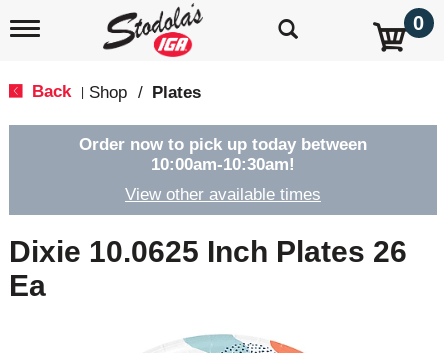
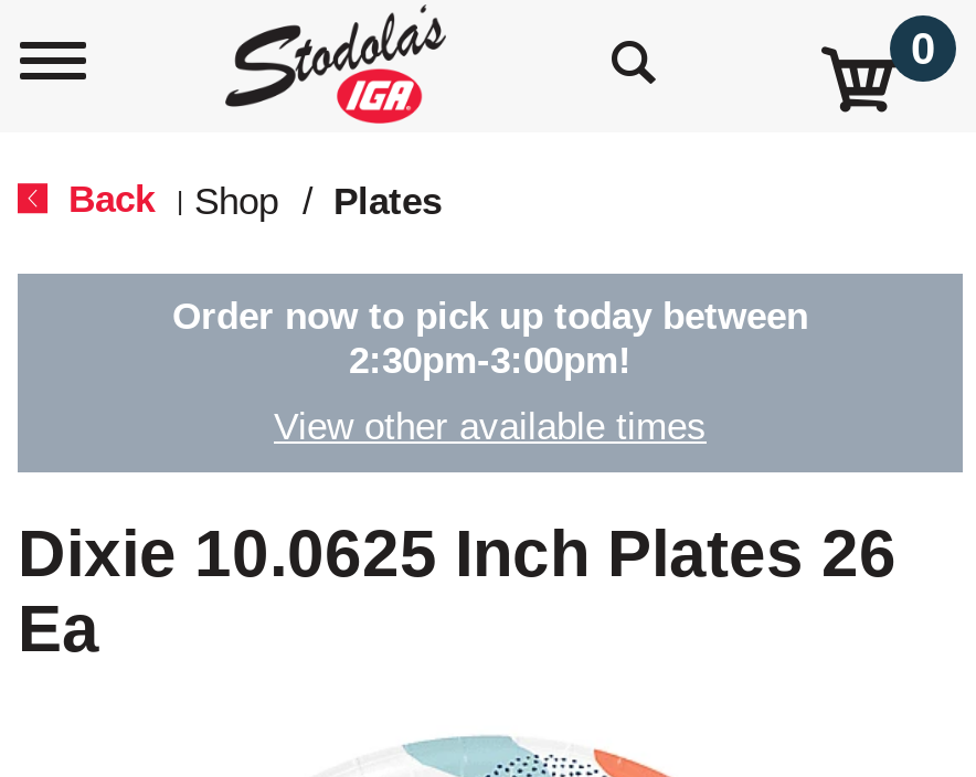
[151,155,295,174] 10:00am-10:30am! -> [349,340,632,382] 2:30pm-3:00pm!

